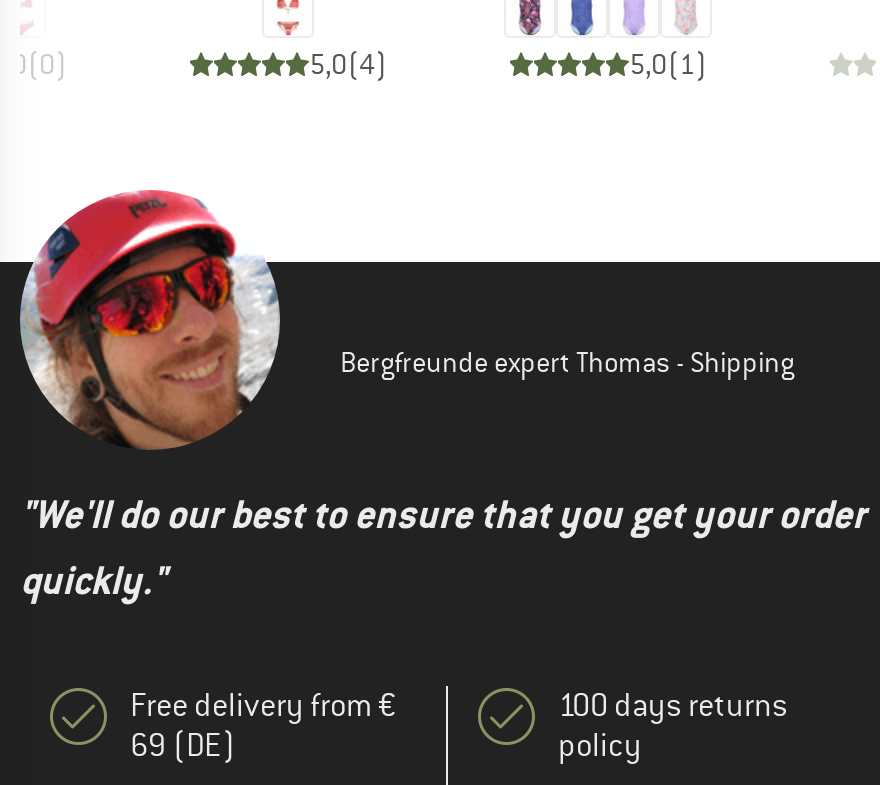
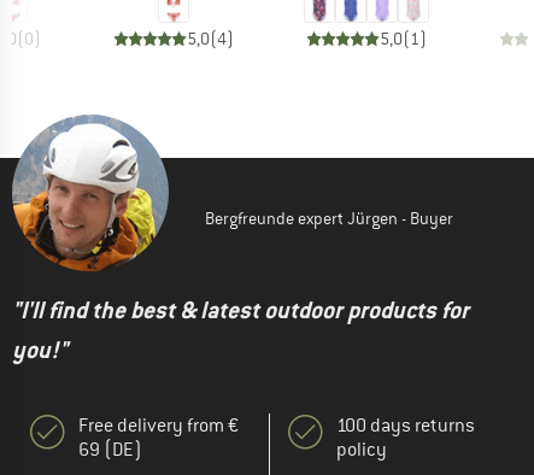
[20,190,866,606] [image] | "We'll do our best to ensure that you get your order | quickly." -> [12,115,469,365] [image] | "I'll find the best & latest outdoor products for | you!"
[340,344,794,380] Bergfreunde expert Thomas - Shipping -> [205,207,453,229] Bergfreunde expert Jürgen - Buyer

